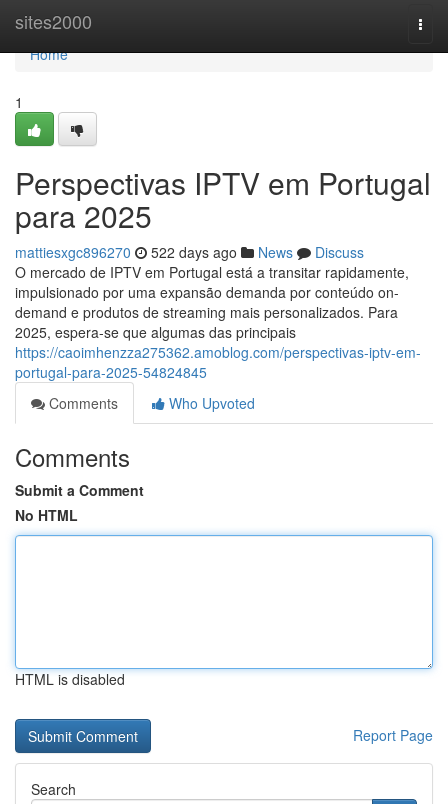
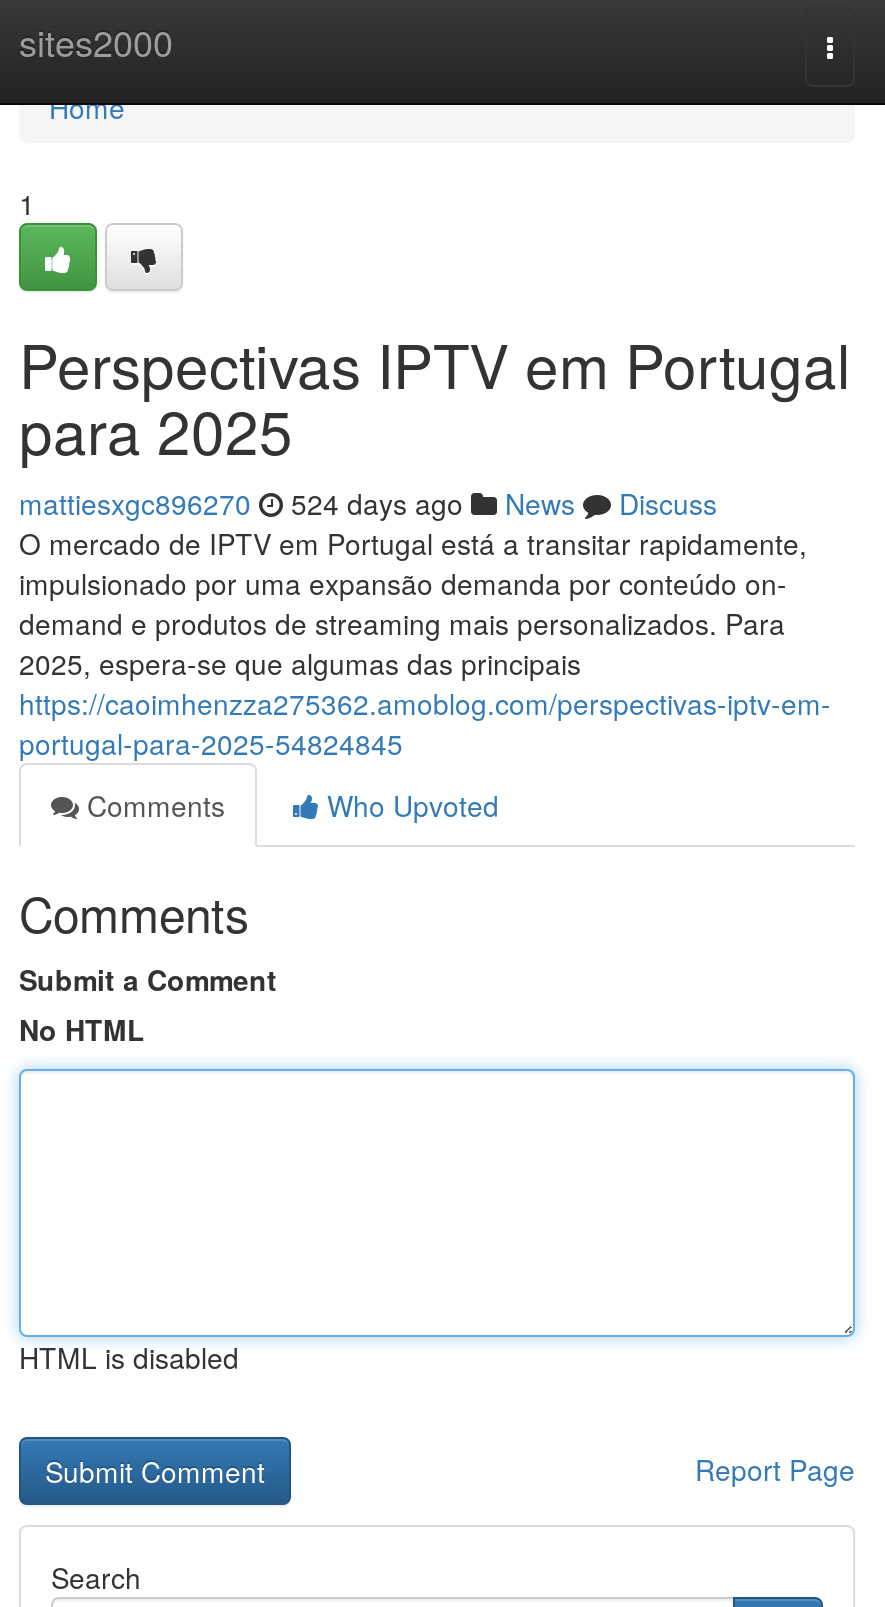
[15,242,364,262] mattiesxgc896270 522 days ago News Discuss -> [19,483,717,523] mattiesxgc896270 524 days ago News Discuss

